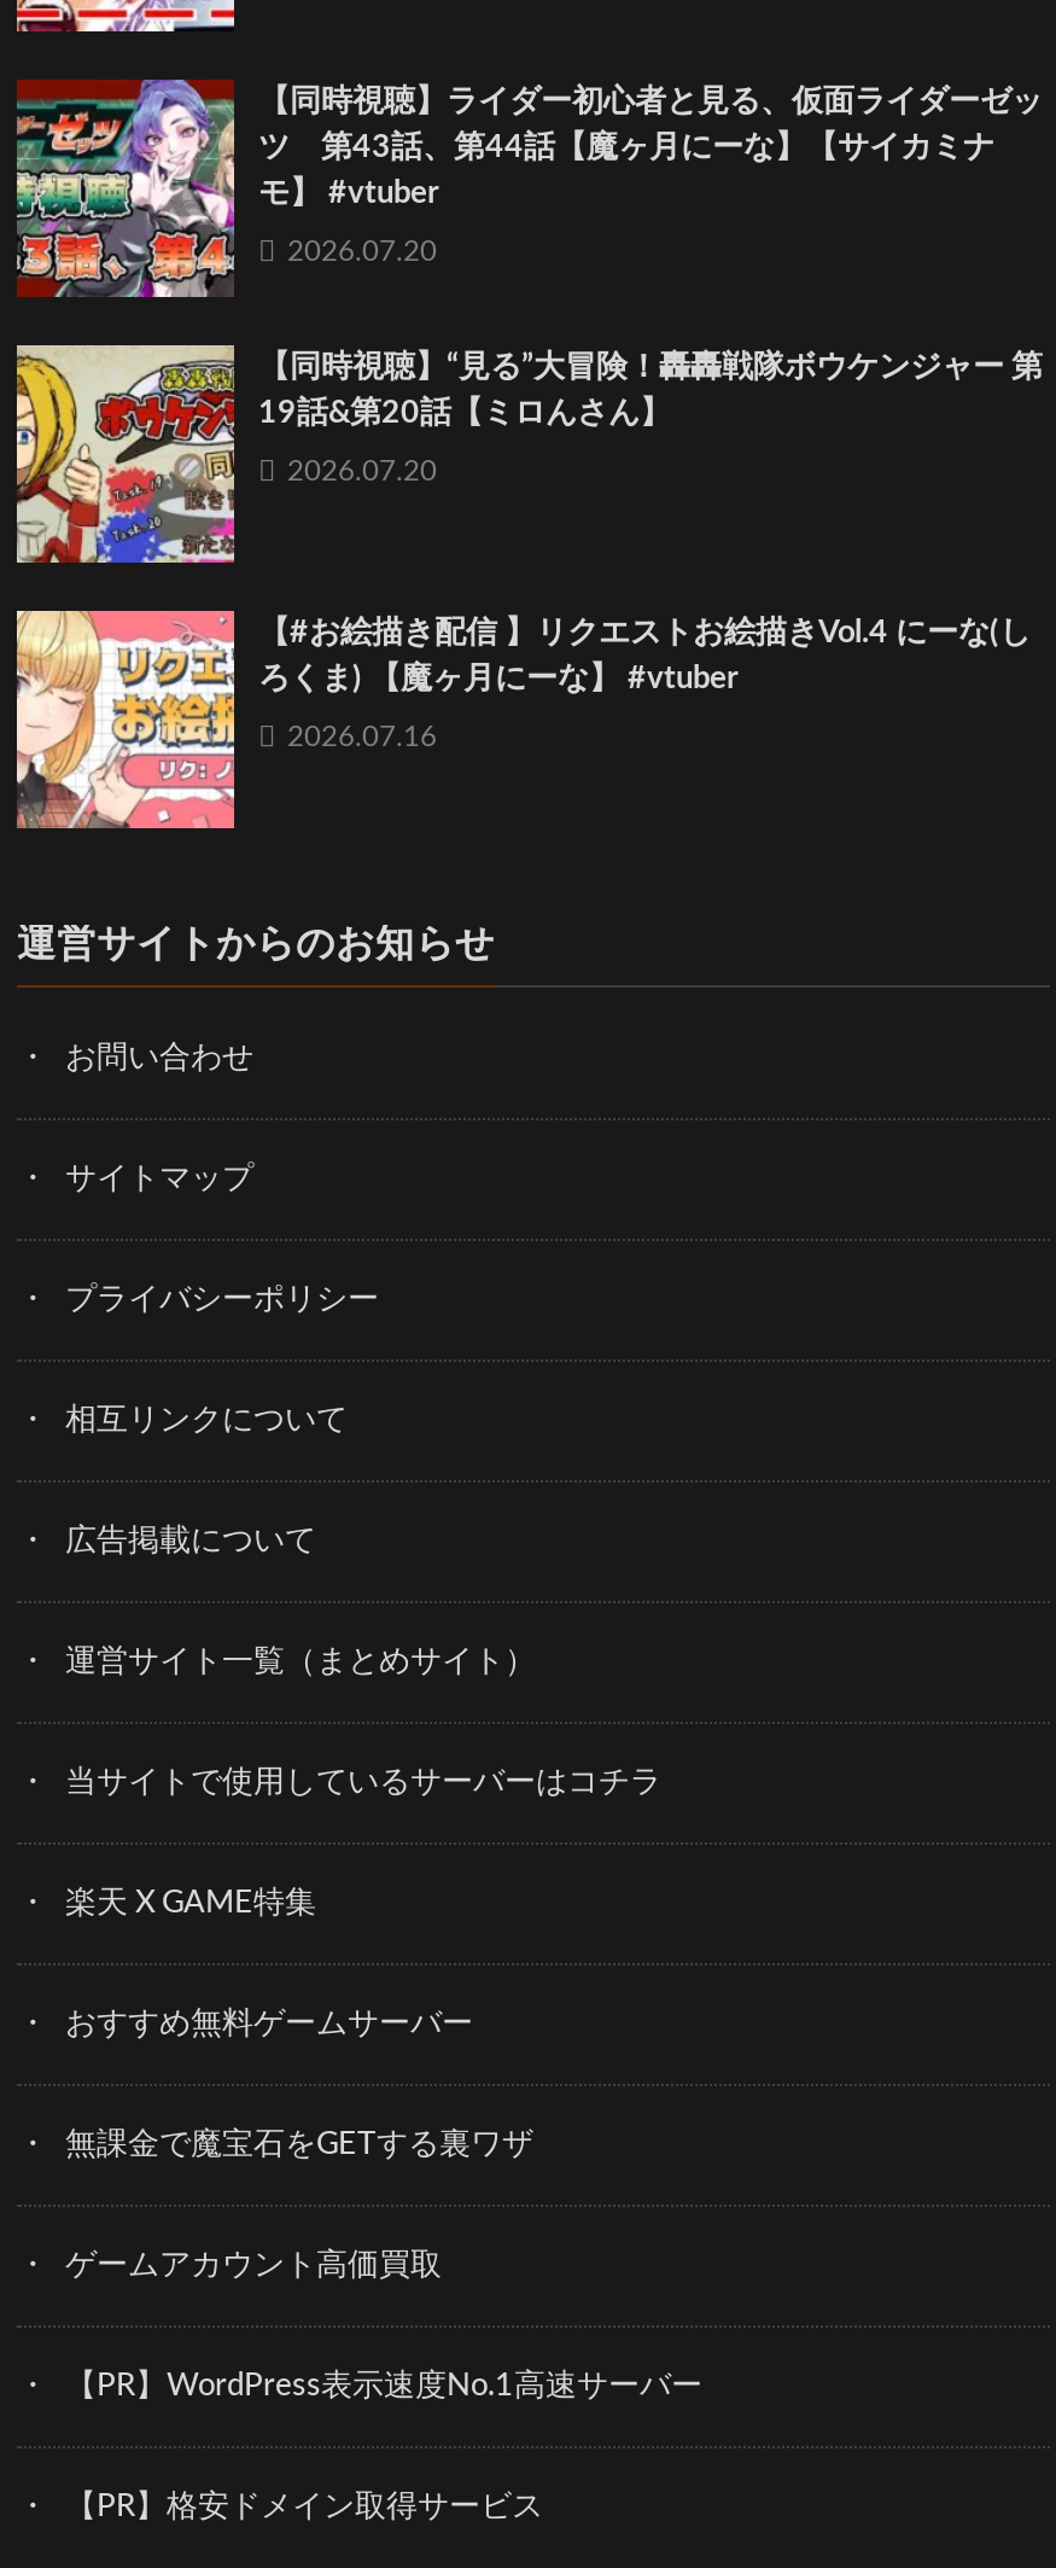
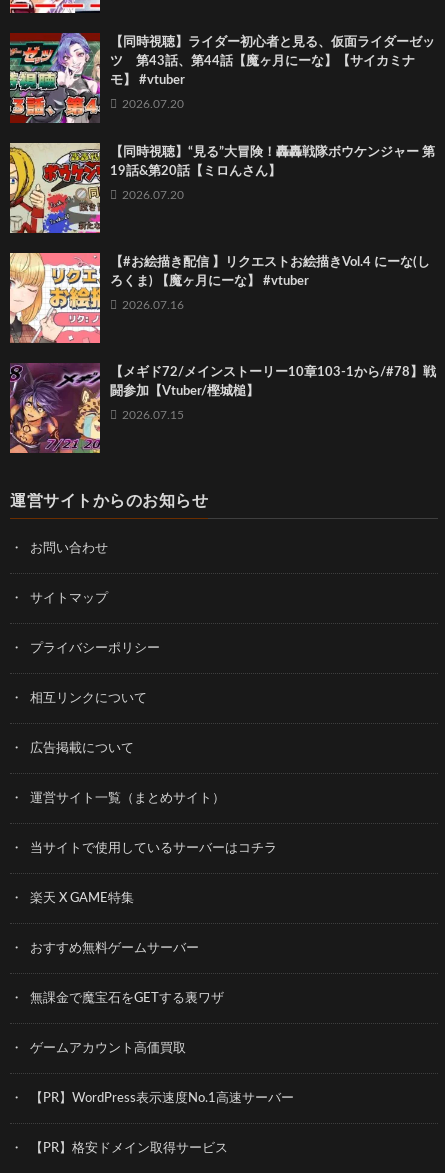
none -> [9,363,436,454] [image] | 【メギド72/メインストーリー10章103-1から/#78】戦 | 闘参加【Vtuber/樫城槌】 | 2026.07.15

